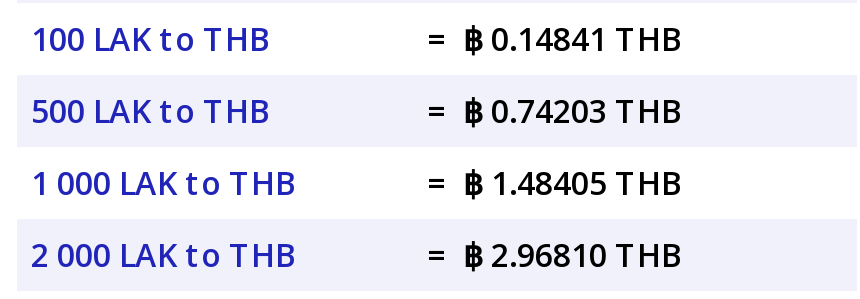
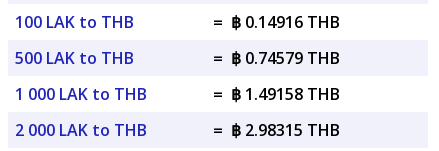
[427,17,681,61] = ฿ 0.14841 THB -> [213,11,340,33] = ฿ 0.14916 THB
[427,89,681,133] = ฿ 0.74203 THB -> [213,47,340,69] = ฿ 0.74579 THB
[427,161,681,205] = ฿ 1.48405 THB -> [213,83,340,105] = ฿ 1.49158 THB
[427,233,681,277] = ฿ 2.96810 THB -> [213,119,340,141] = ฿ 2.98315 THB

